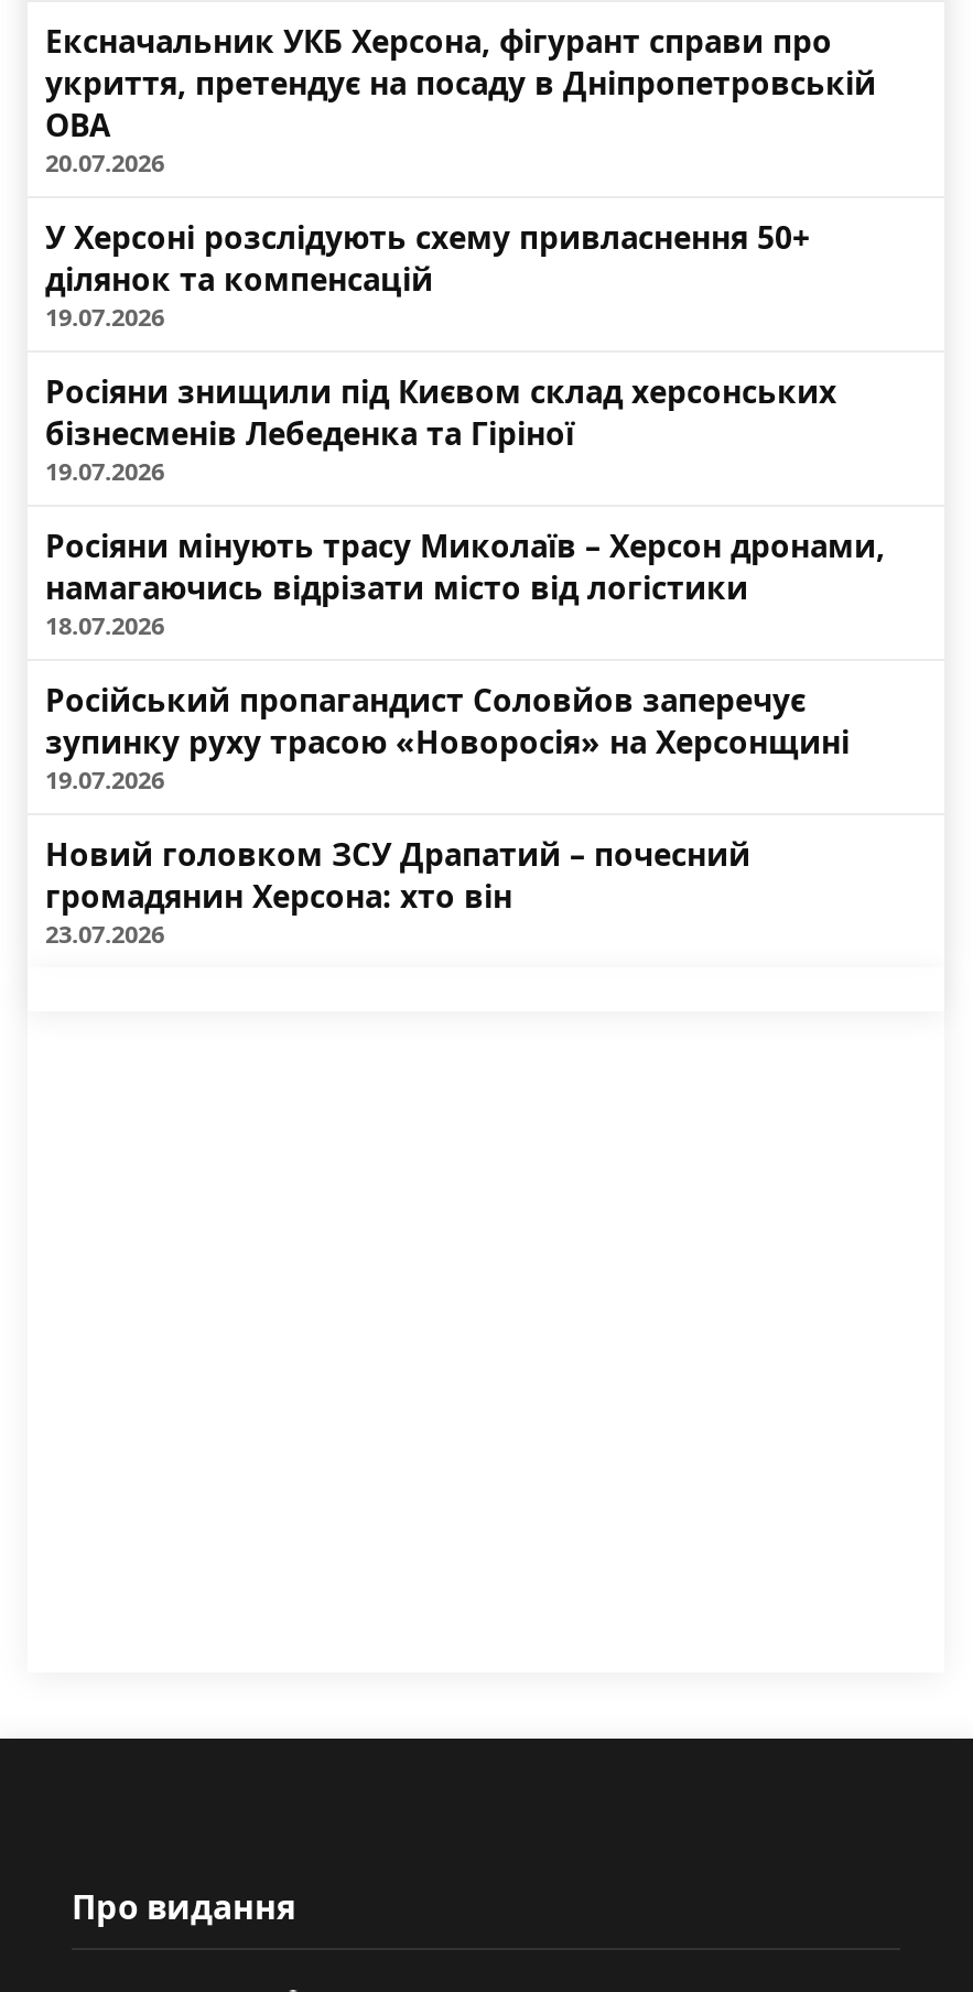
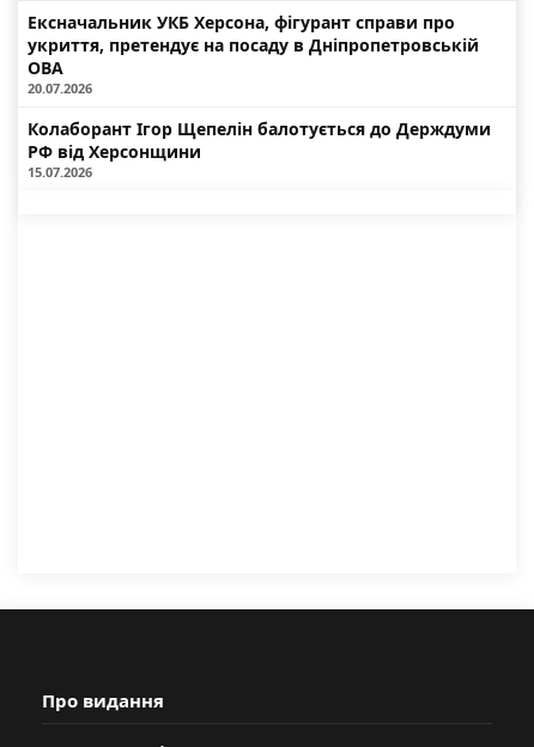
[45,215,885,949] У Херсоні розслідують схему привласнення 50+ | ділянок та компенсацій | 19.07.2026 | Росіяни знищили під Києвом склад херсонських | бізнесменів Лебеденка та Гіріної | 19.07.2026 | Росіяни мінують трасу Миколаїв – Херсон дронами, | намагаючись відрізати місто від логістики | 18.07.2026 | Російський пропагандист Соловйов заперечує | зупинку руху трасою «Новоросія» на Херсонщині | 19.07.2026 | Новий головком ЗСУ Драпатий – почесний | громадянин Херсона: хто він | 23.07.2026 -> [28,117,491,180] Колаборант Ігор Щепелін балотується до Держдуми | РФ від Херсонщини | 15.07.2026

